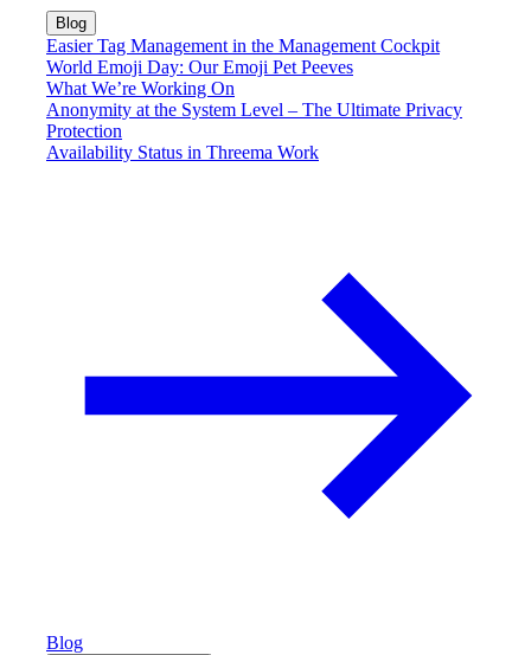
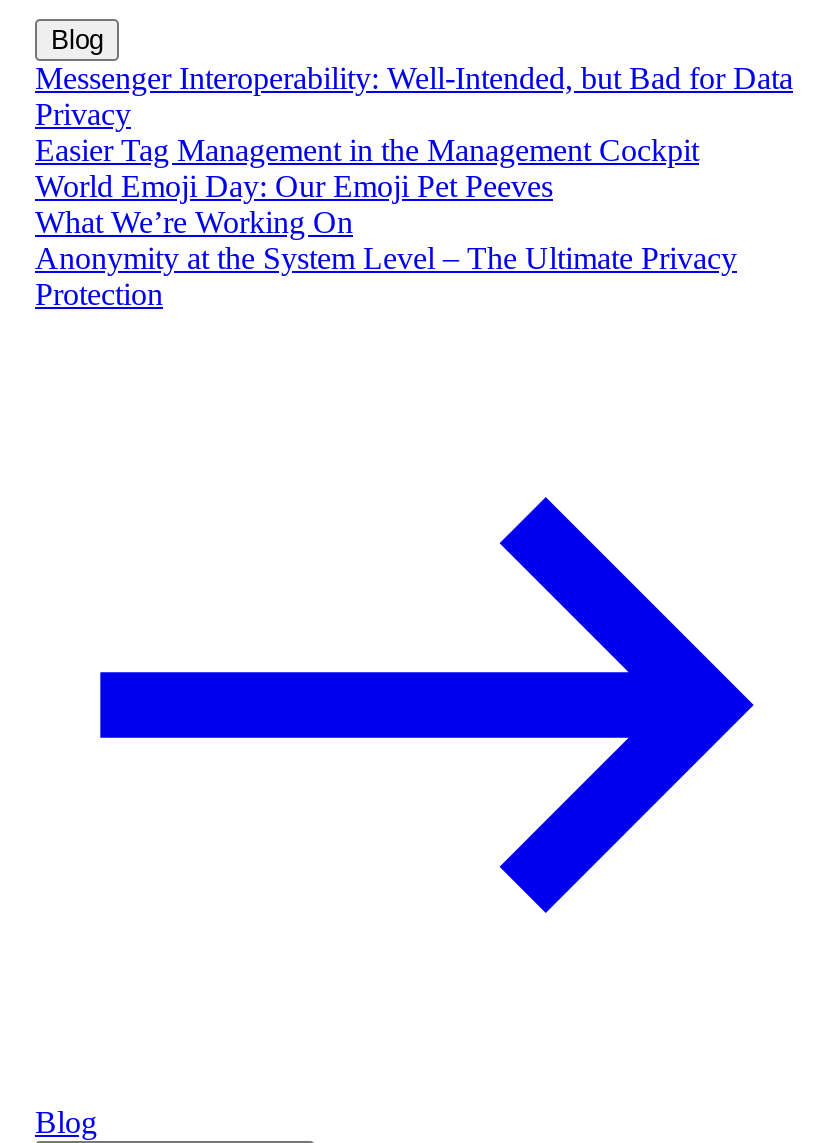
none -> [35,60,793,130] Messenger Interoperability: Well-Intended, but Bad for Data | Privacy
moved [46,35,462,140] -> [35,132,737,310]: Easier Tag Management in the Management Cockpit | World Emoji Day: Our Emoji Pet Peeves | What We’re Working On | Anonymity at the System Level – The Ultimate Privacy | Protection
[46,142,319,162] Availability Status in Threema Work -> none

